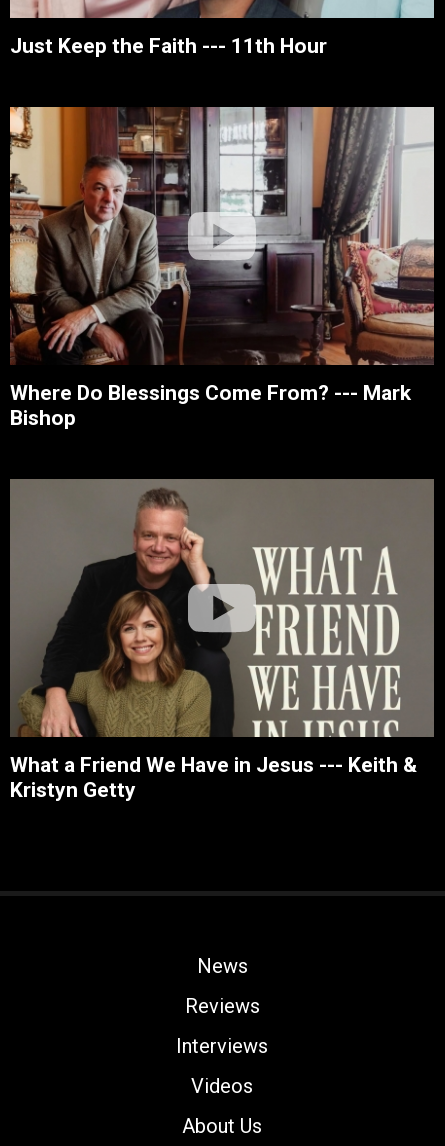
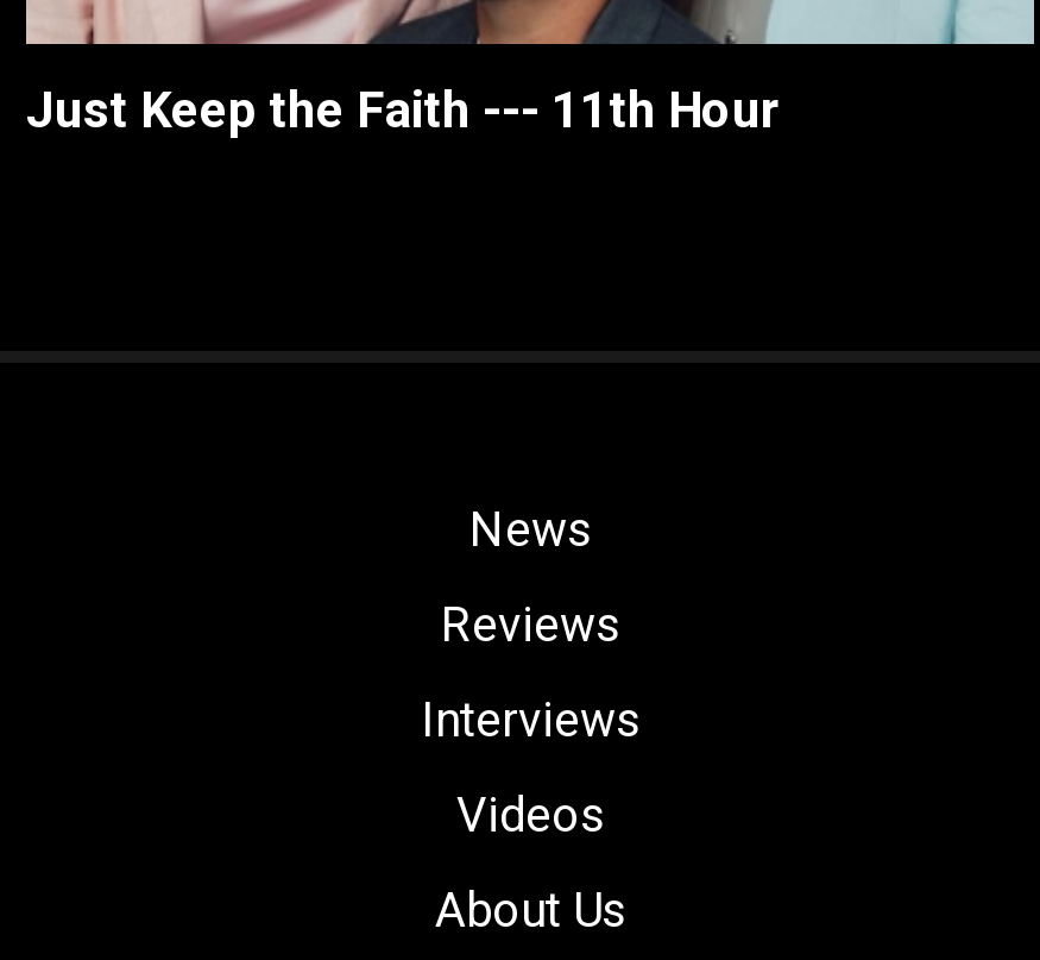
[9,106,435,430] [image] | Where Do Blessings Come From? --- Mark | Bishop -> none
[10,478,433,802] [image] | What a Friend We Have in Jesus --- Keith & | Kristyn Getty -> none

